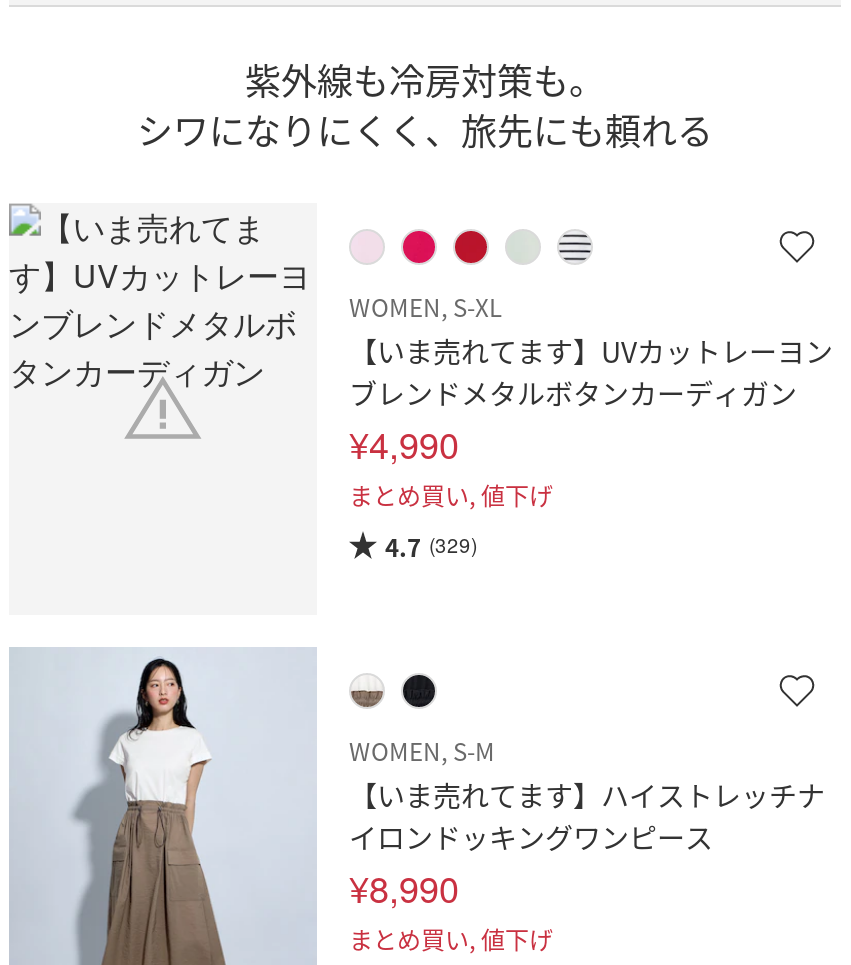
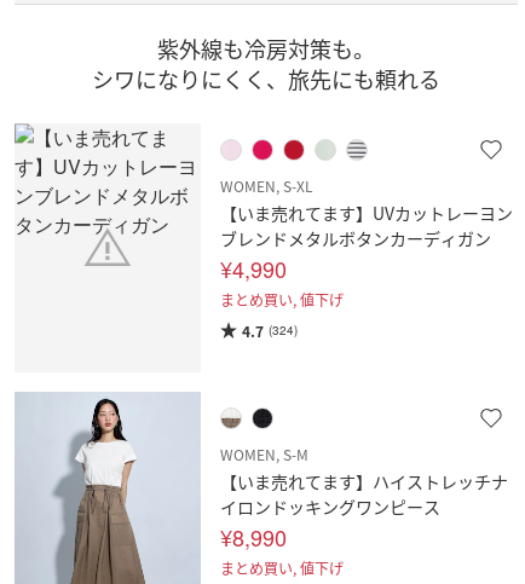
[385,529,477,563] 4.7 (329) -> [242,320,298,341] 4.7 (324)

